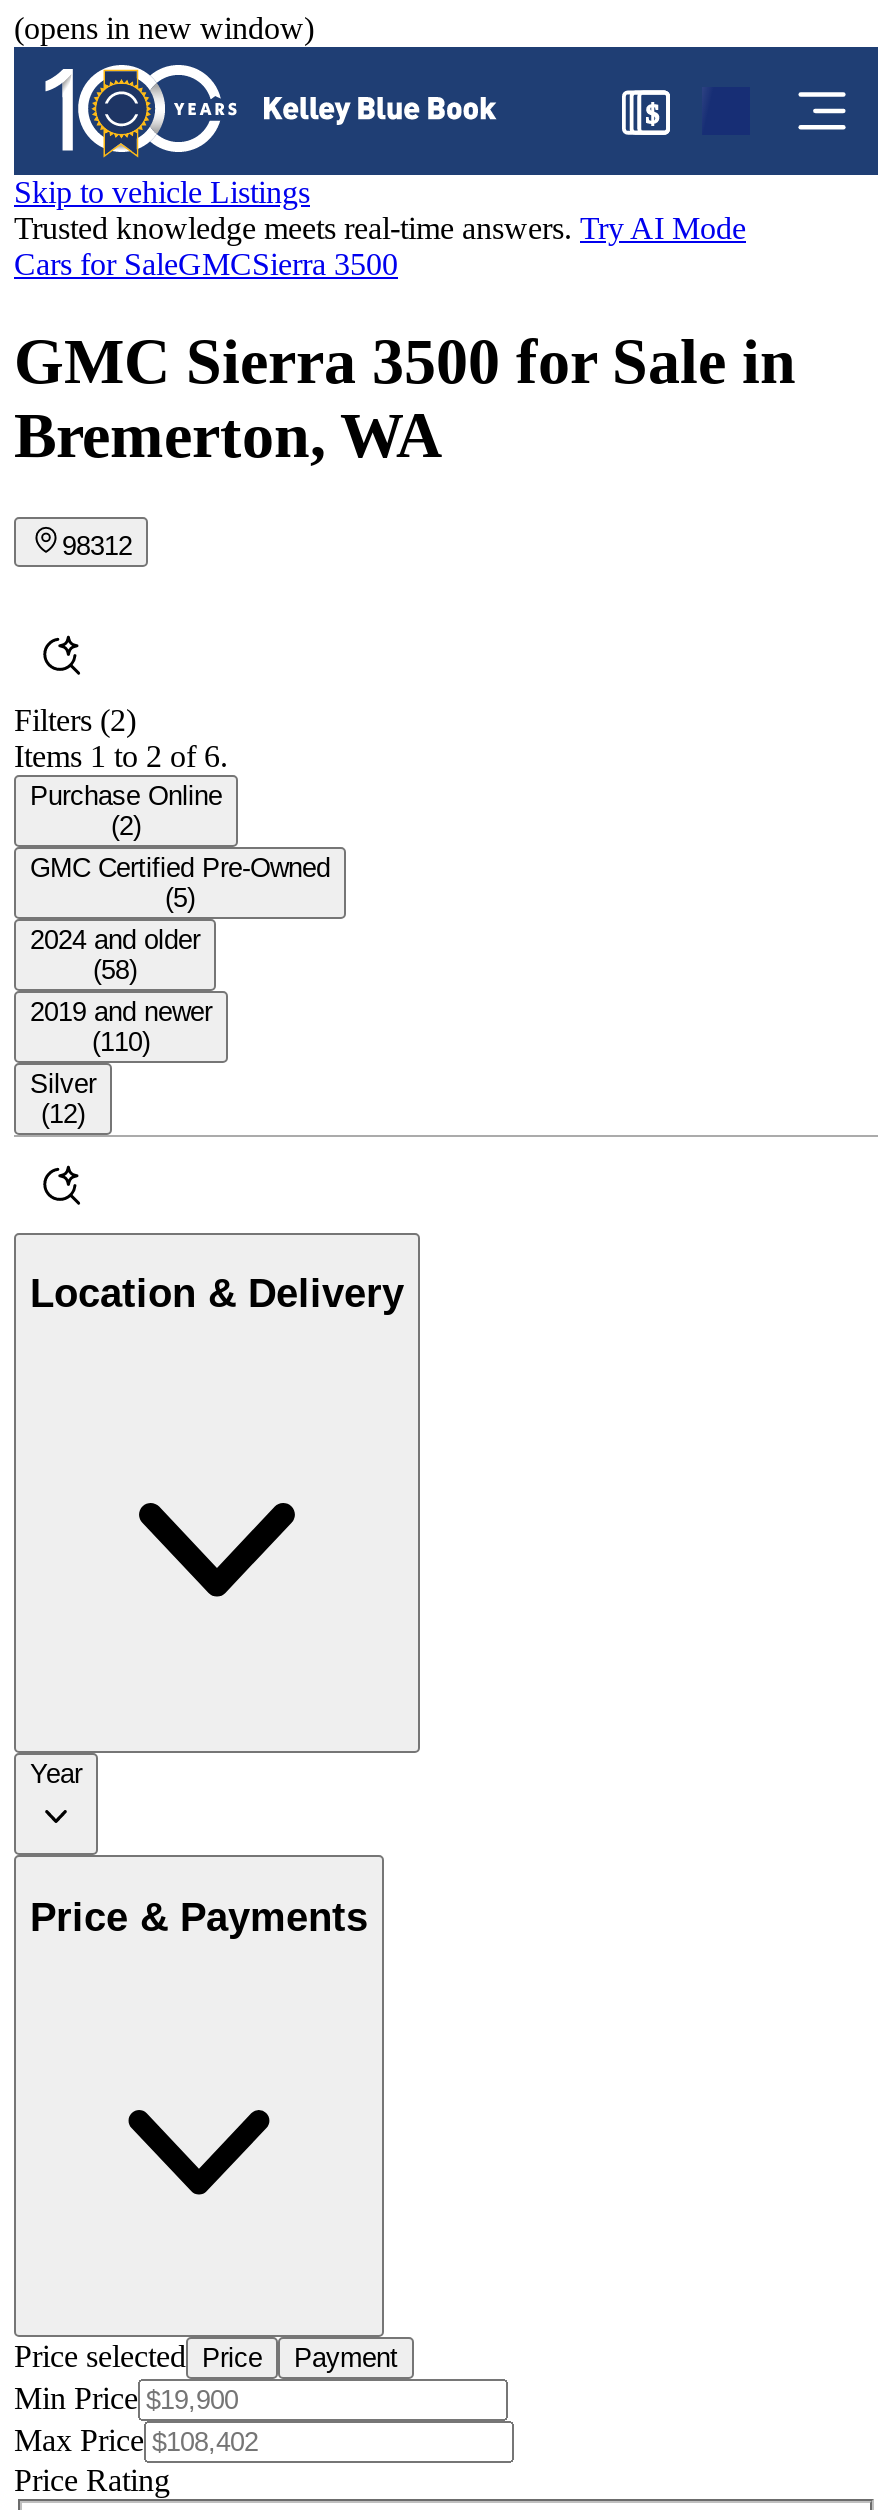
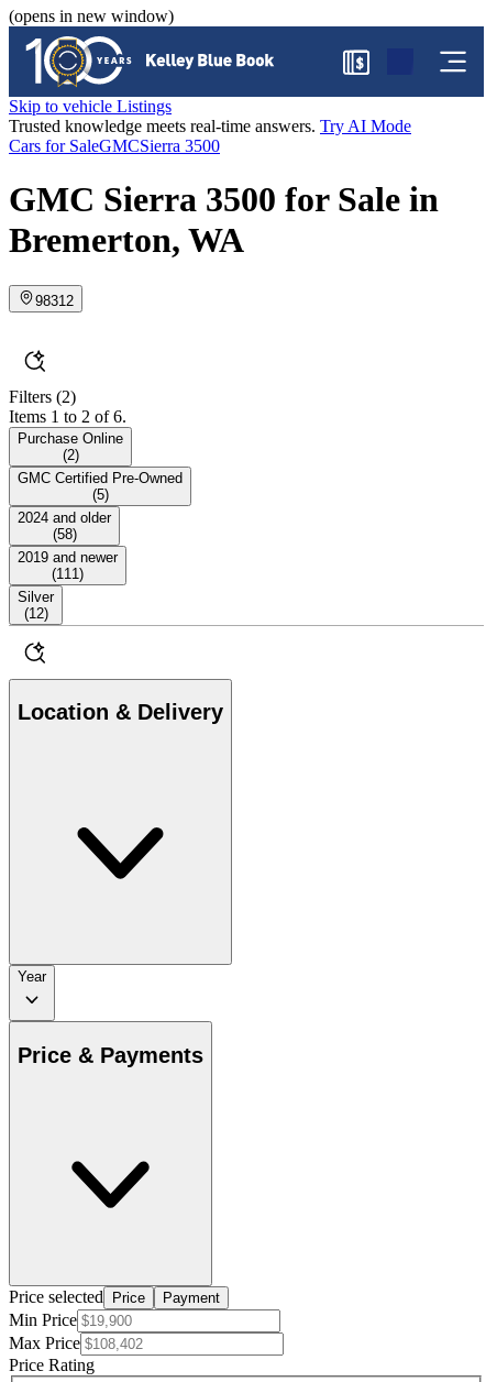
[92,1027,150,1057] (110) -> [52,565,84,582] (111)

